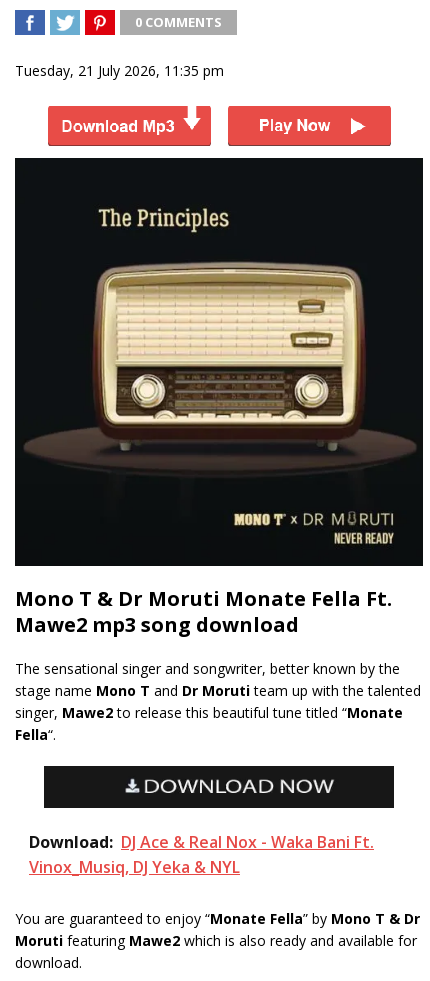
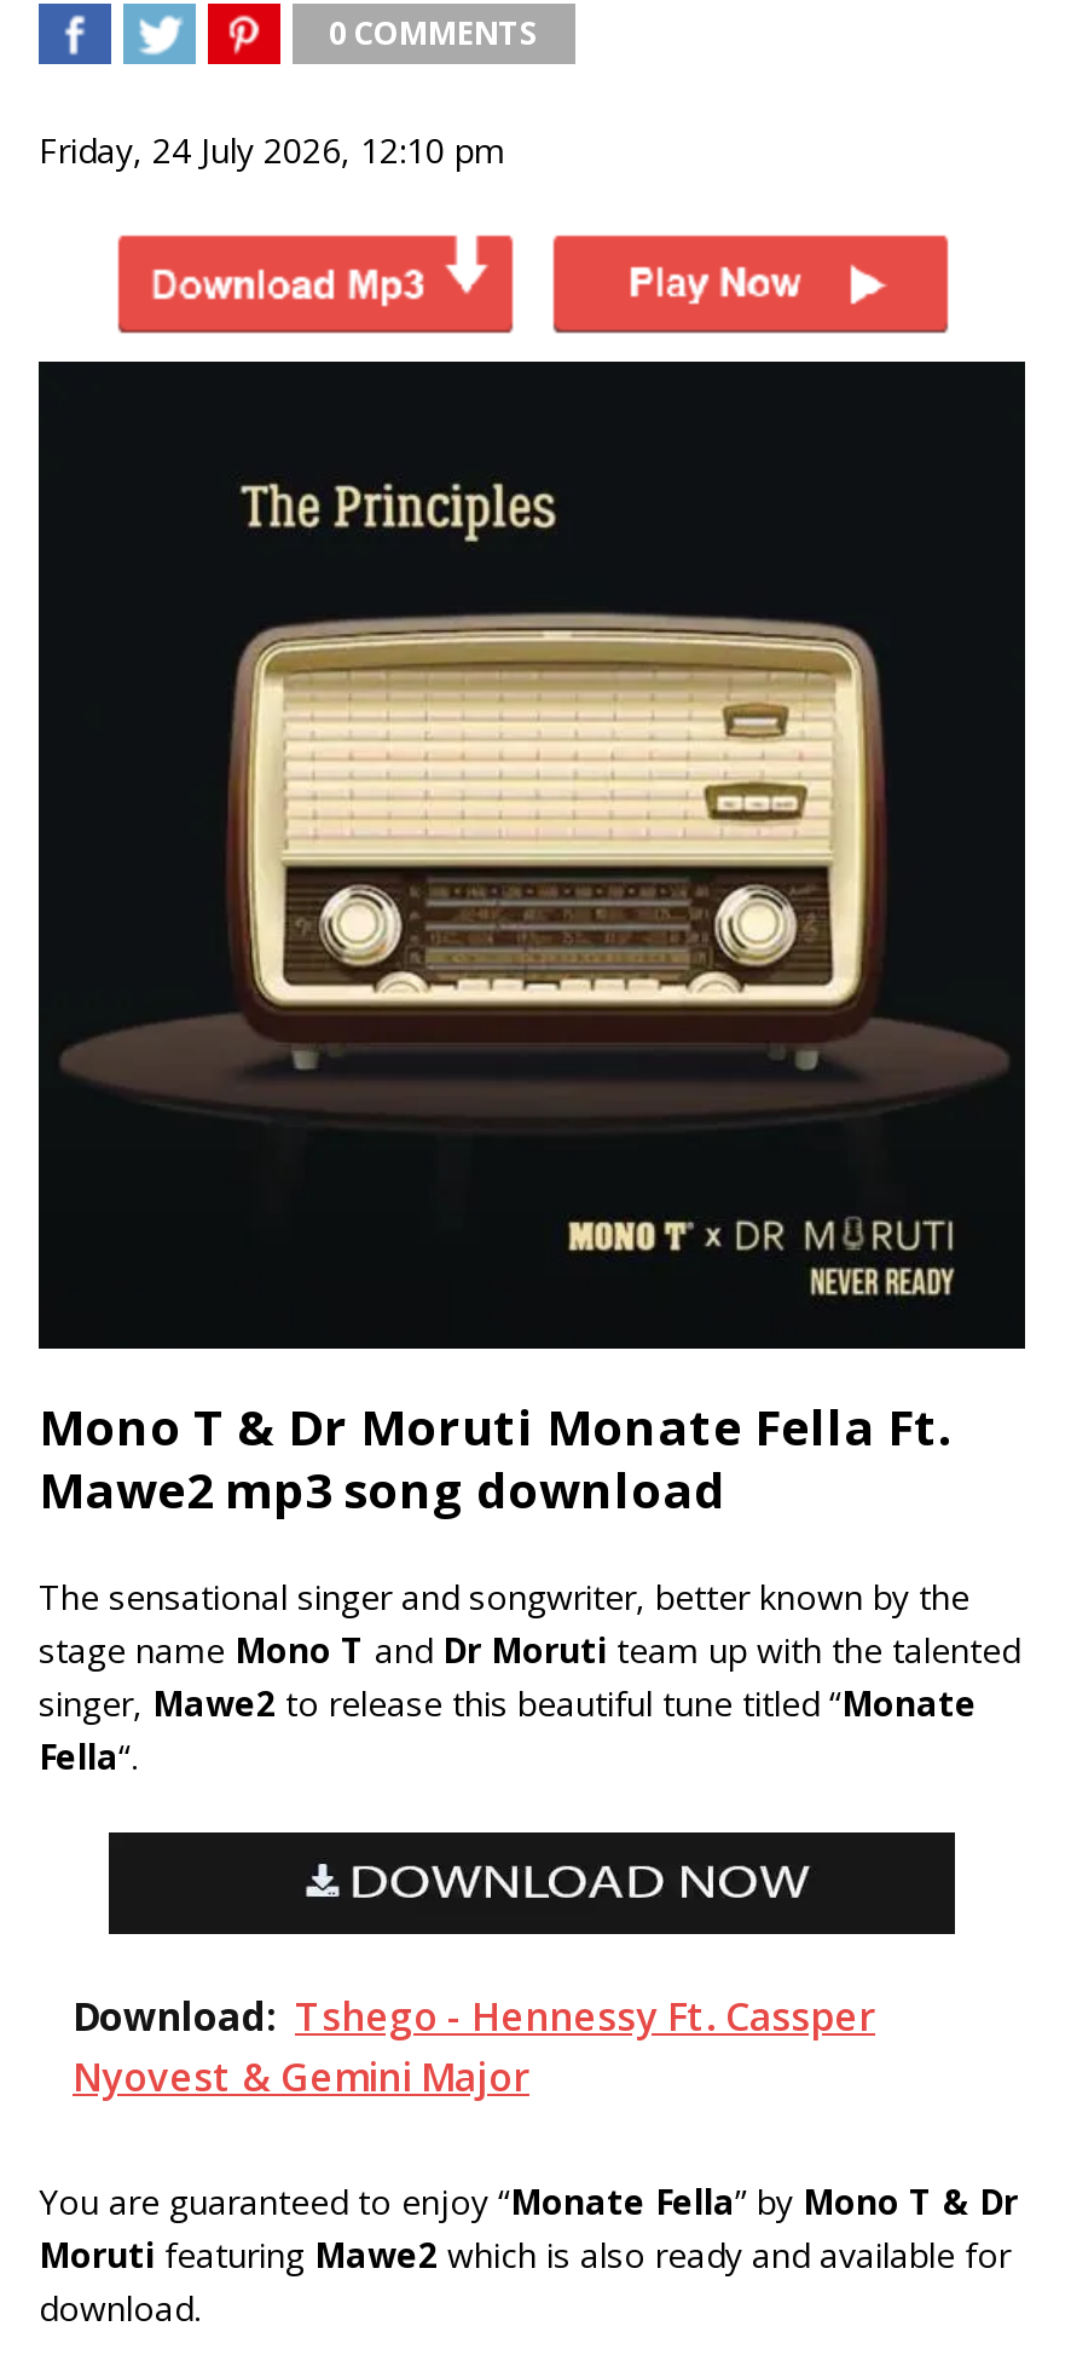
[15,61,224,80] Tuesday, 21 July 2026, 11:35 pm -> [39,127,505,173] Friday, 24 July 2026, 12:10 pm
[29,831,374,878] Download: DJ Ace & Real Nox - Waka Bani Ft. | Vinox_Musiq, DJ Yeka & NYL -> [73,1990,875,2103] Download: Tshego - Hennessy Ft. Cassper | Nyovest & Gemini Major

